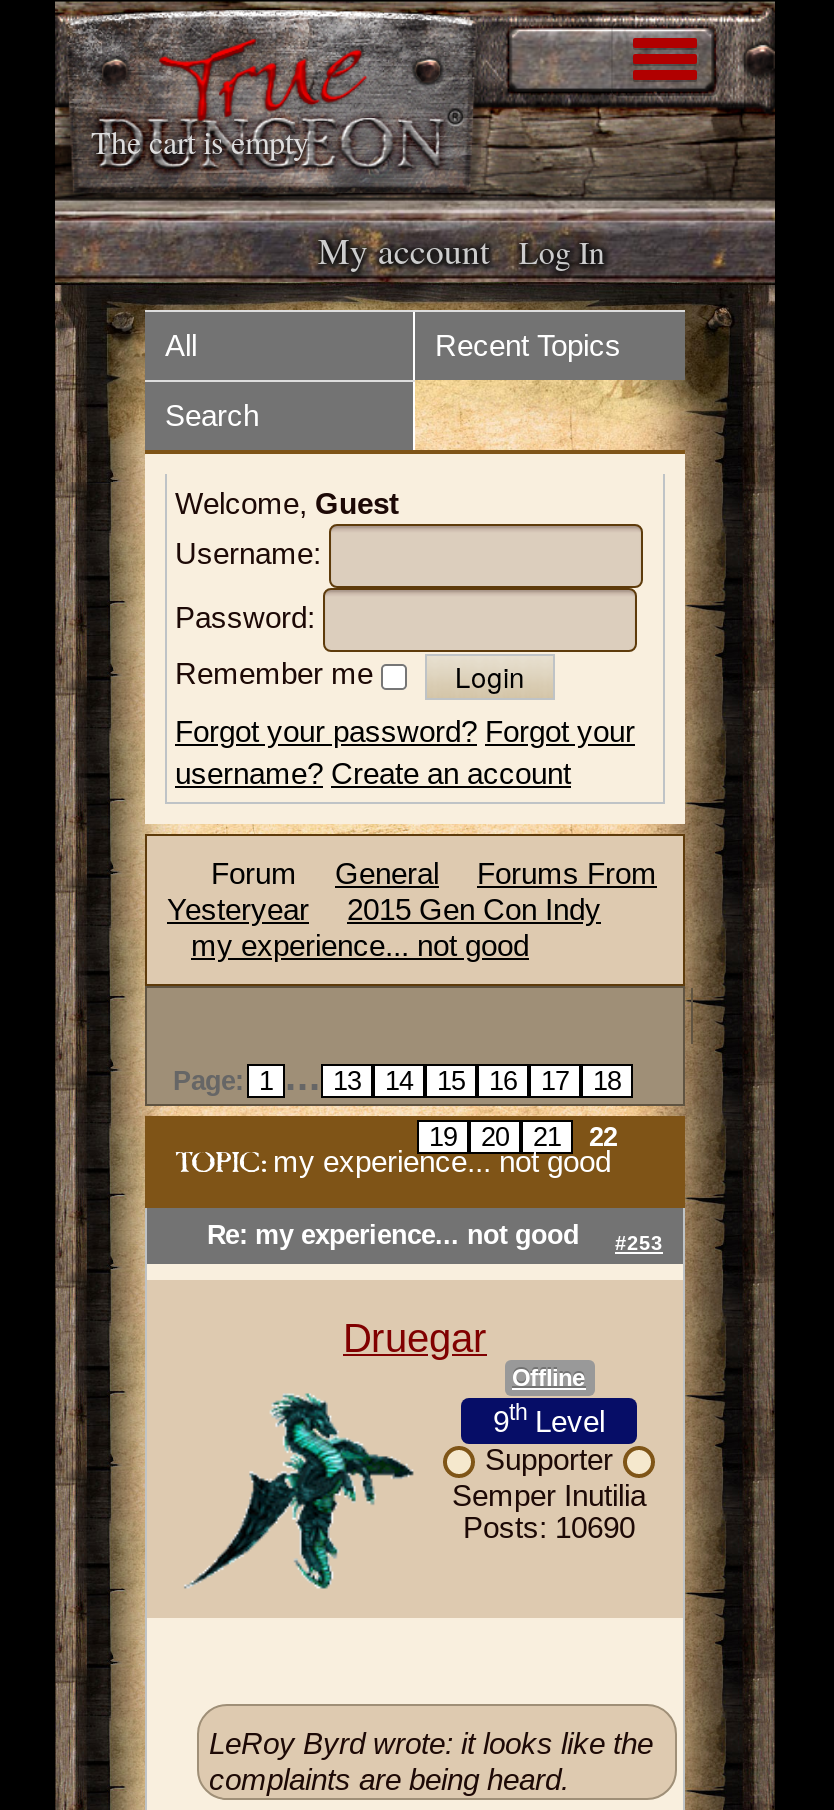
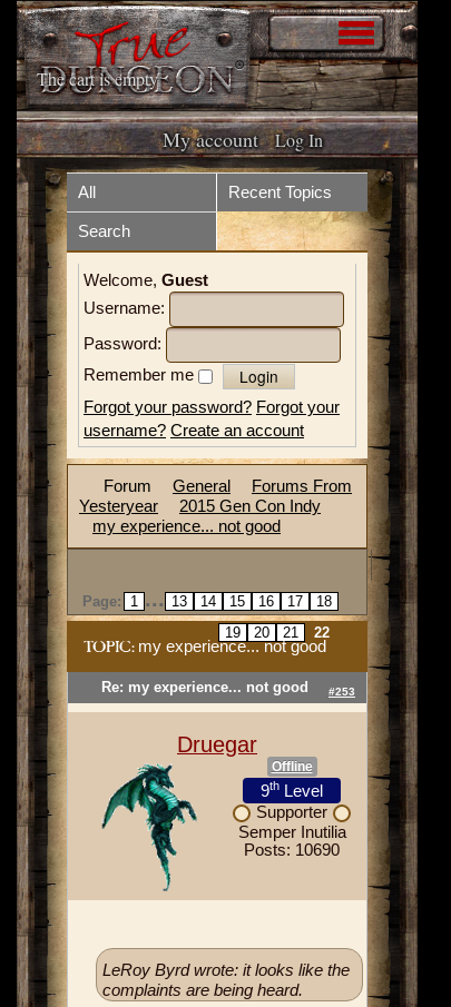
[191,1376,415,1600] [image] -> [96,763,215,892] [image]

